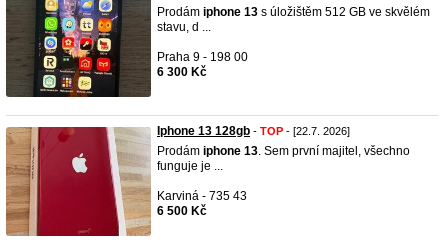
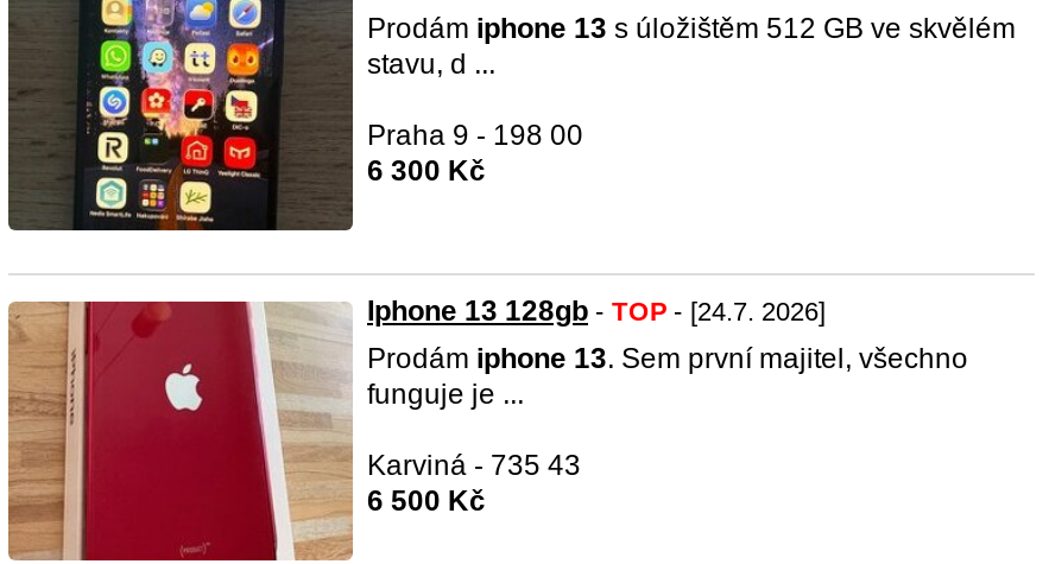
[157,124,350,138] Iphone 13 128gb - TOP - [22.7. 2026] -> [367,294,826,328] Iphone 13 128gb - TOP - [24.7. 2026]

